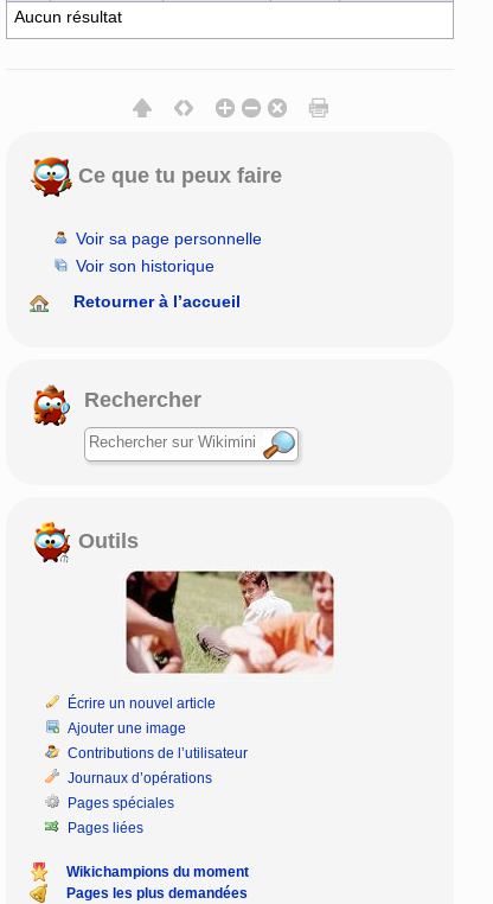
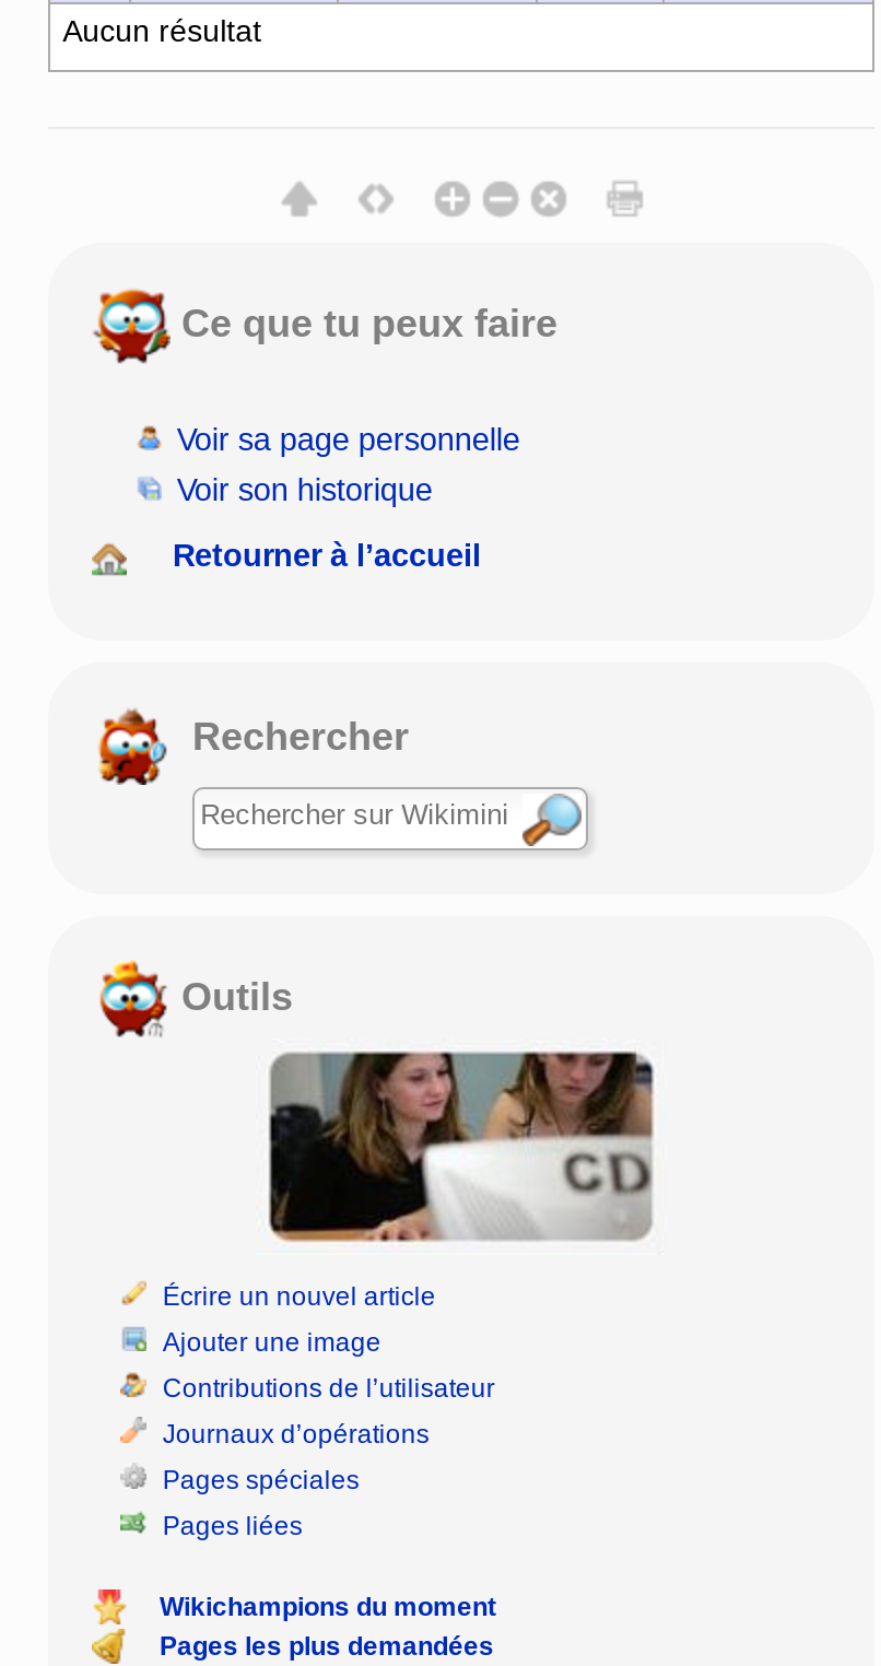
[126,571,334,674] [image] -> [269,1049,654,1242] [image]

